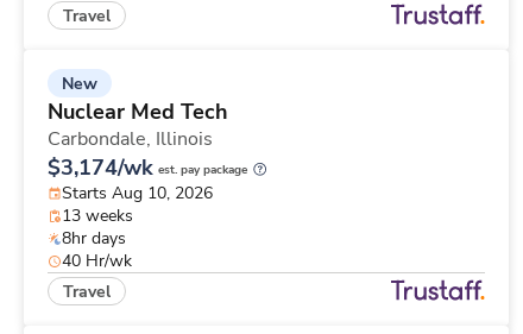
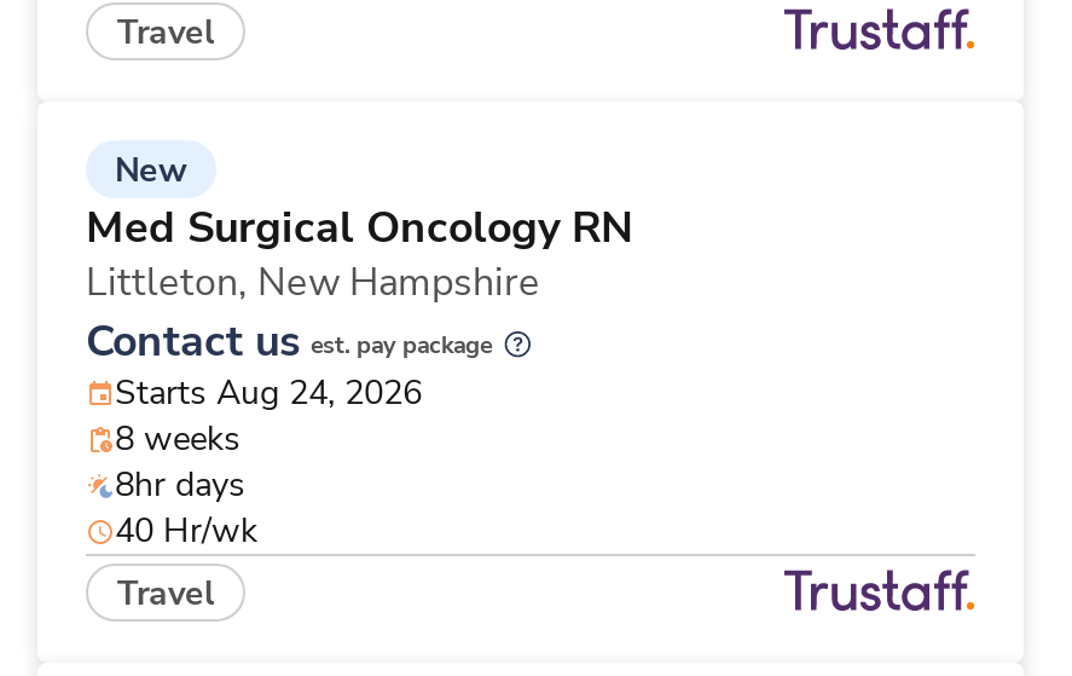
[48,97,247,227] Nuclear Med Tech | Carbondale, Illinois | $3,174/wk est. pay package | Starts Aug 10, 2026 | 13 weeks -> [86,198,632,462] Med Surgical Oncology RN | Littleton, New Hampshire | Contact us est. pay package | Starts Aug 24, 2026 | 8 weeks

